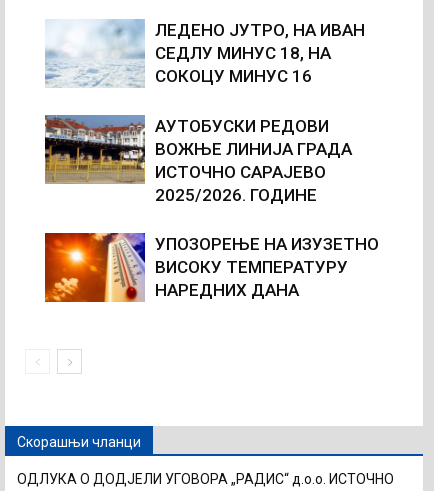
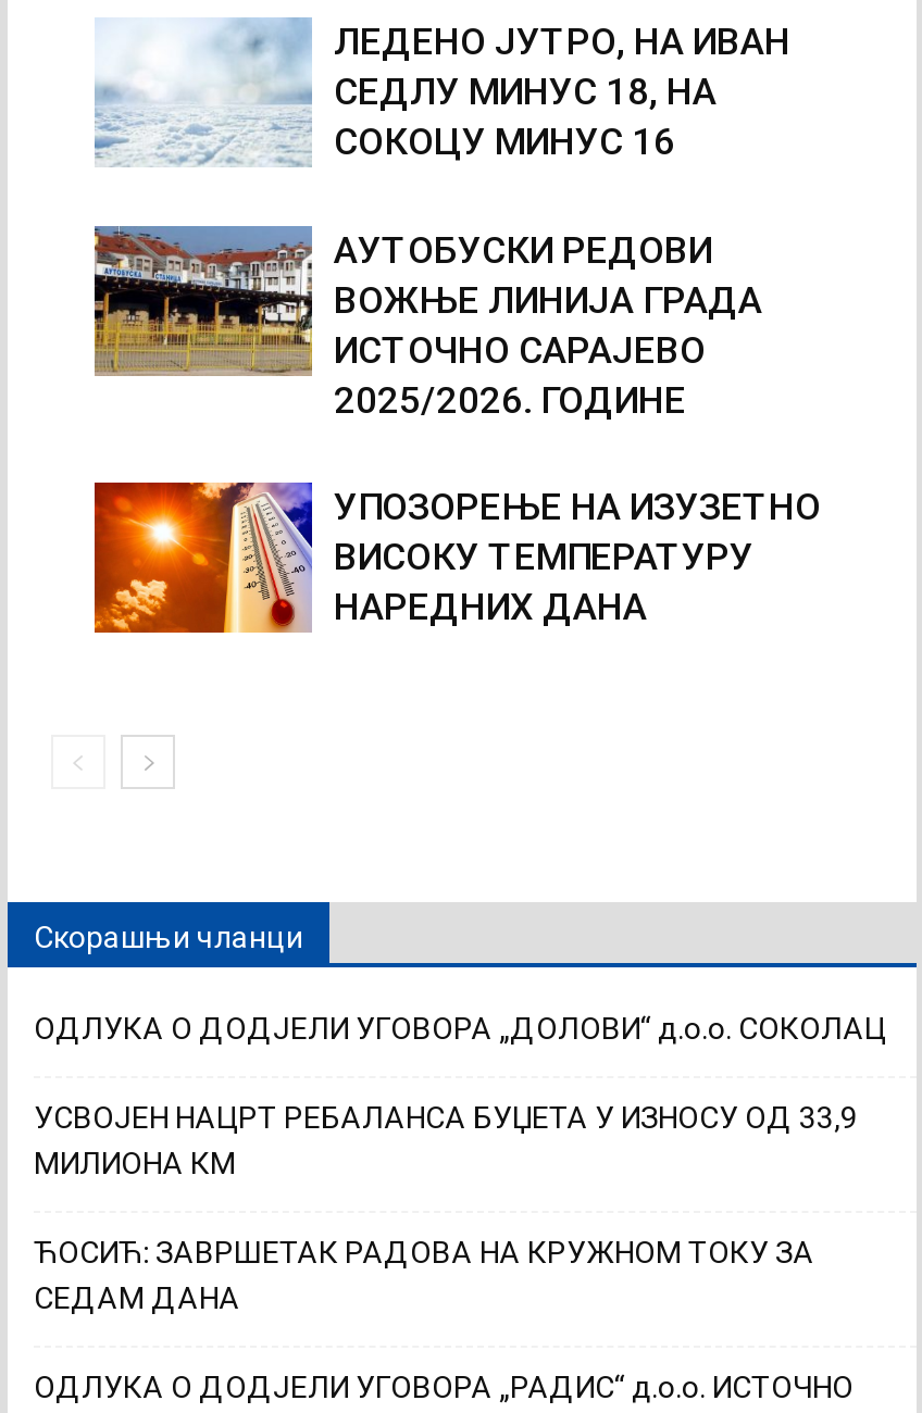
none -> [34,1011,886,1315] ОДЛУКА О ДОДЈЕЛИ УГОВОРА „ДОЛОВИ“ д.о.о. СОКОЛАЦ | УСВОЈЕН НАЦРТ РЕБАЛАНСА БУЏЕТА У ИЗНОСУ ОД 33,9 | МИЛИОНА КМ | ЋОСИЋ: ЗАВРШЕТАК РАДОВА НА КРУЖНОМ ТОКУ ЗА | СЕДАМ ДАНА

